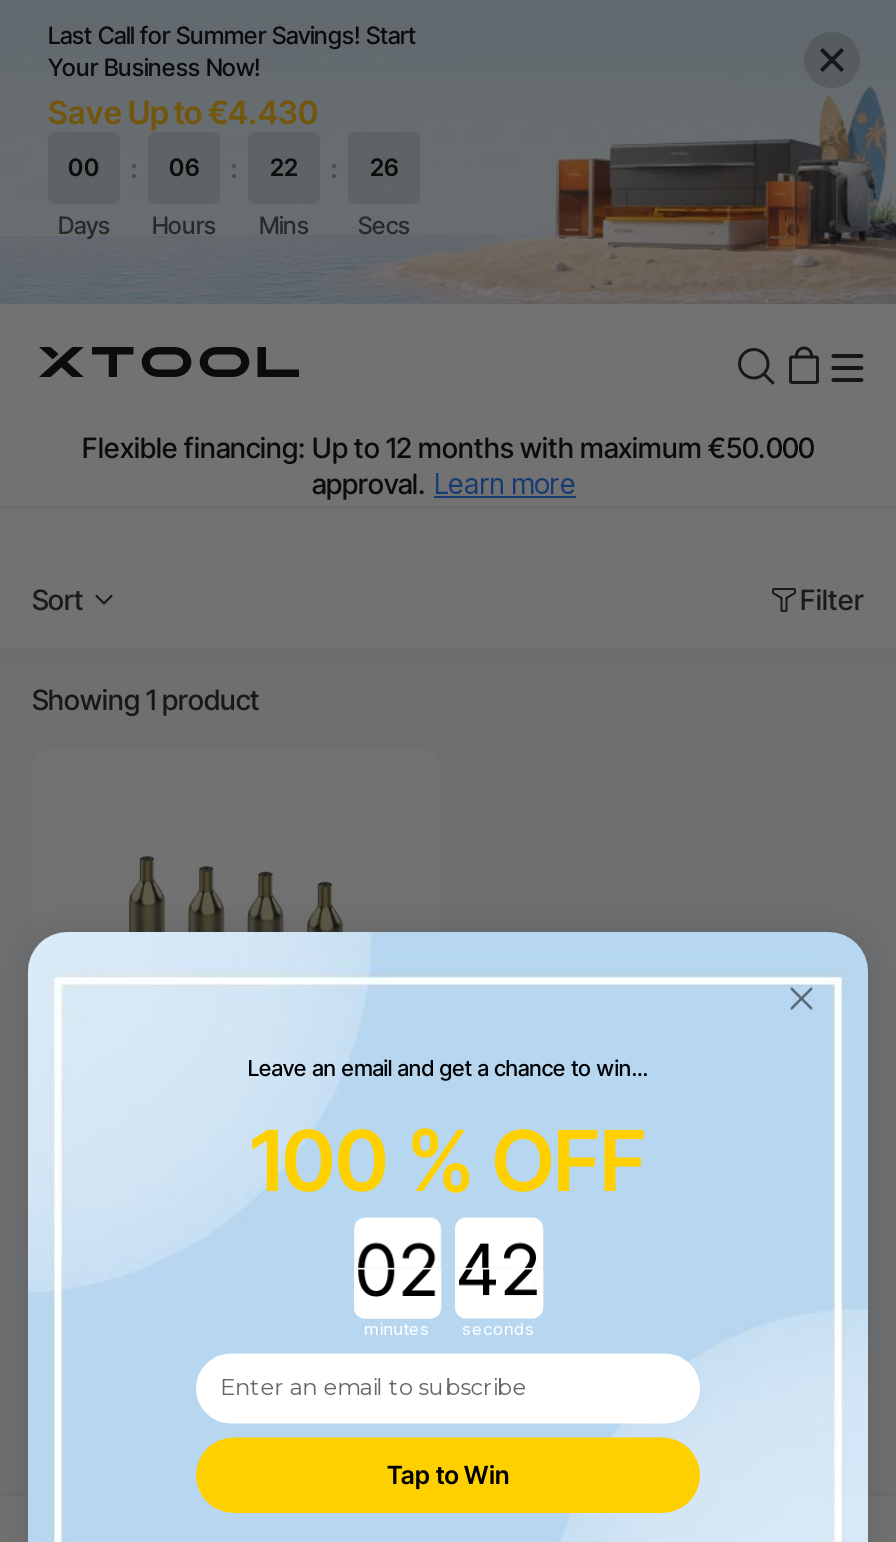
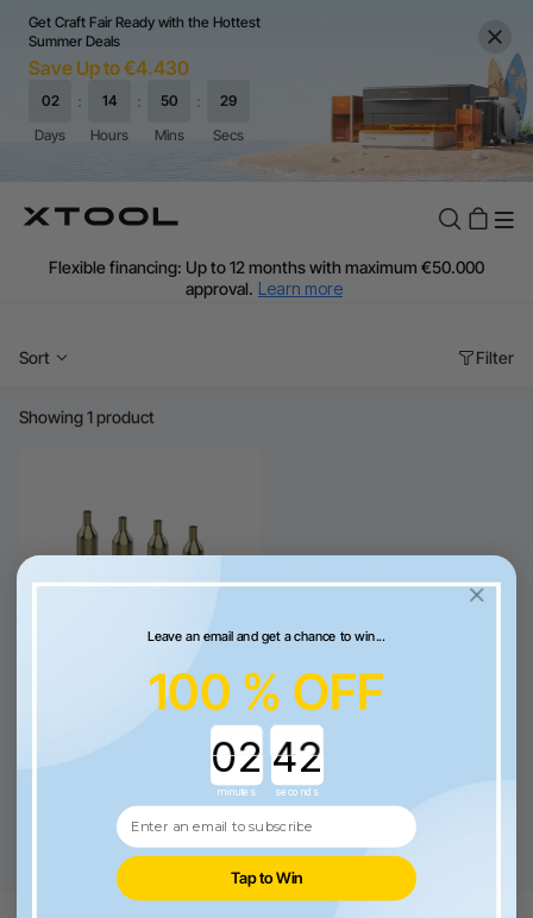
[48,20,416,82] Last Call for Summer Savings! Start | Your Business Now! -> [29,13,261,50] Get Craft Fair Ready with the Hottest | Summer Deals

